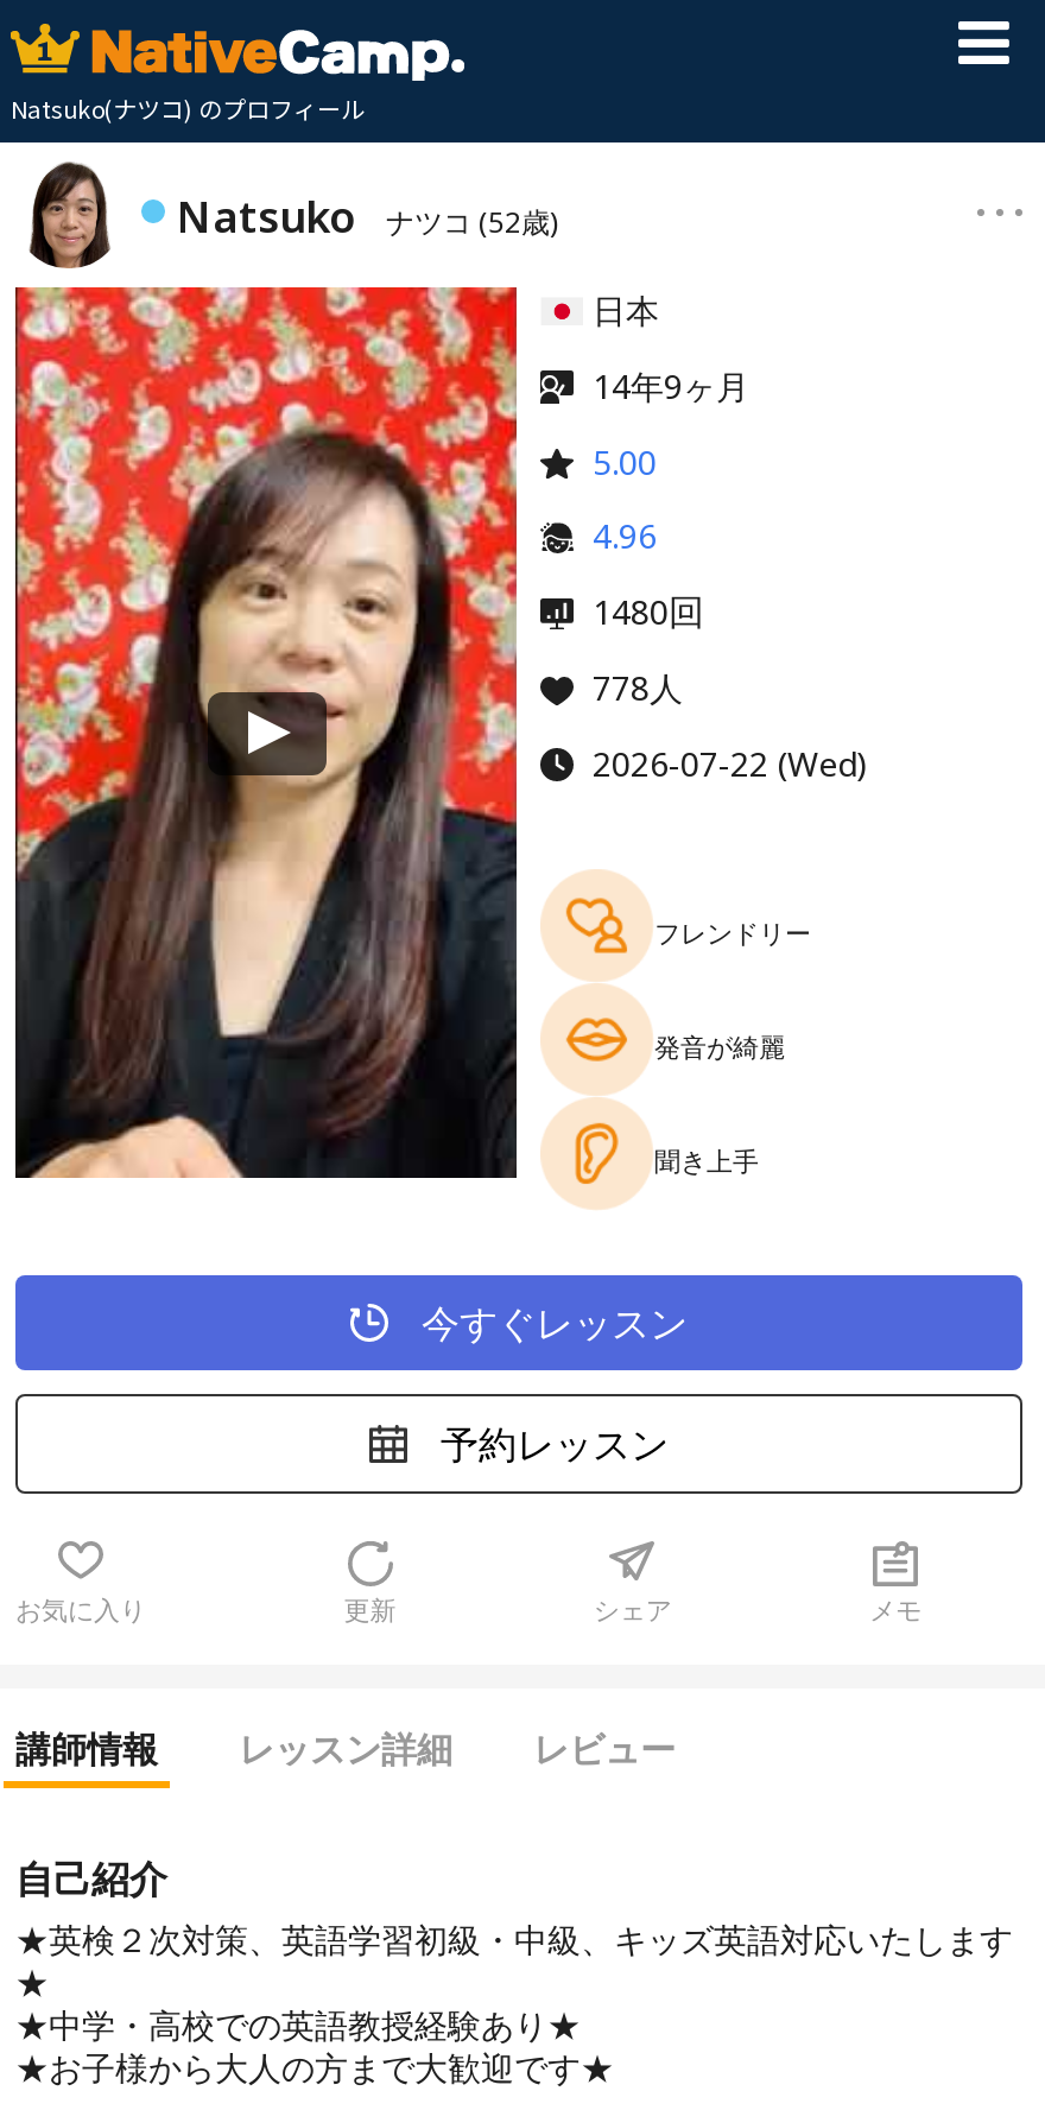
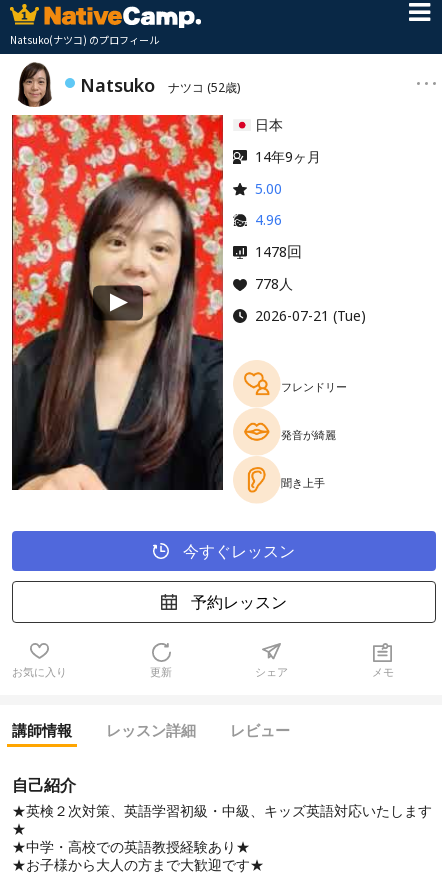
[593,587,704,634] 1480回 -> [255,241,302,261] 1478回
[593,741,868,786] 2026-07-22 (Wed) -> [255,306,366,325] 2026-07-21 (Tue)

